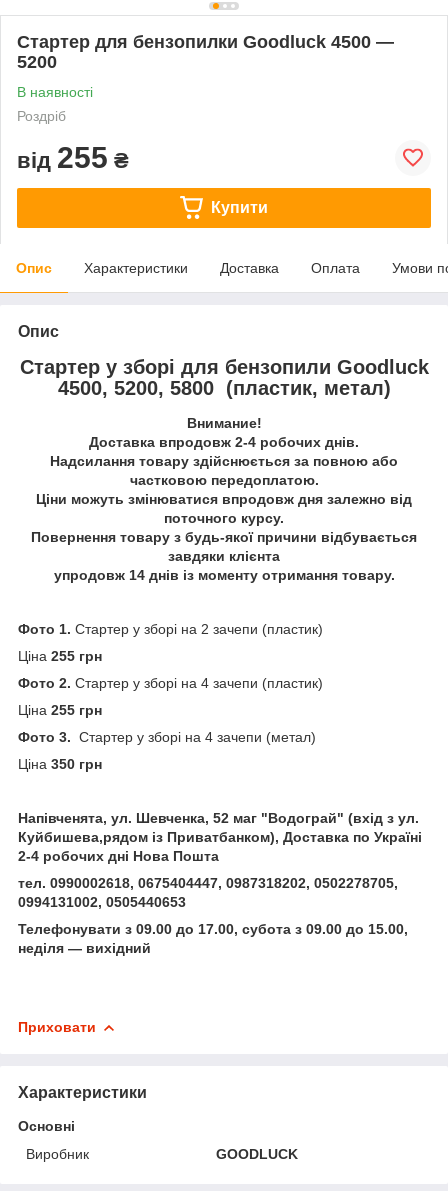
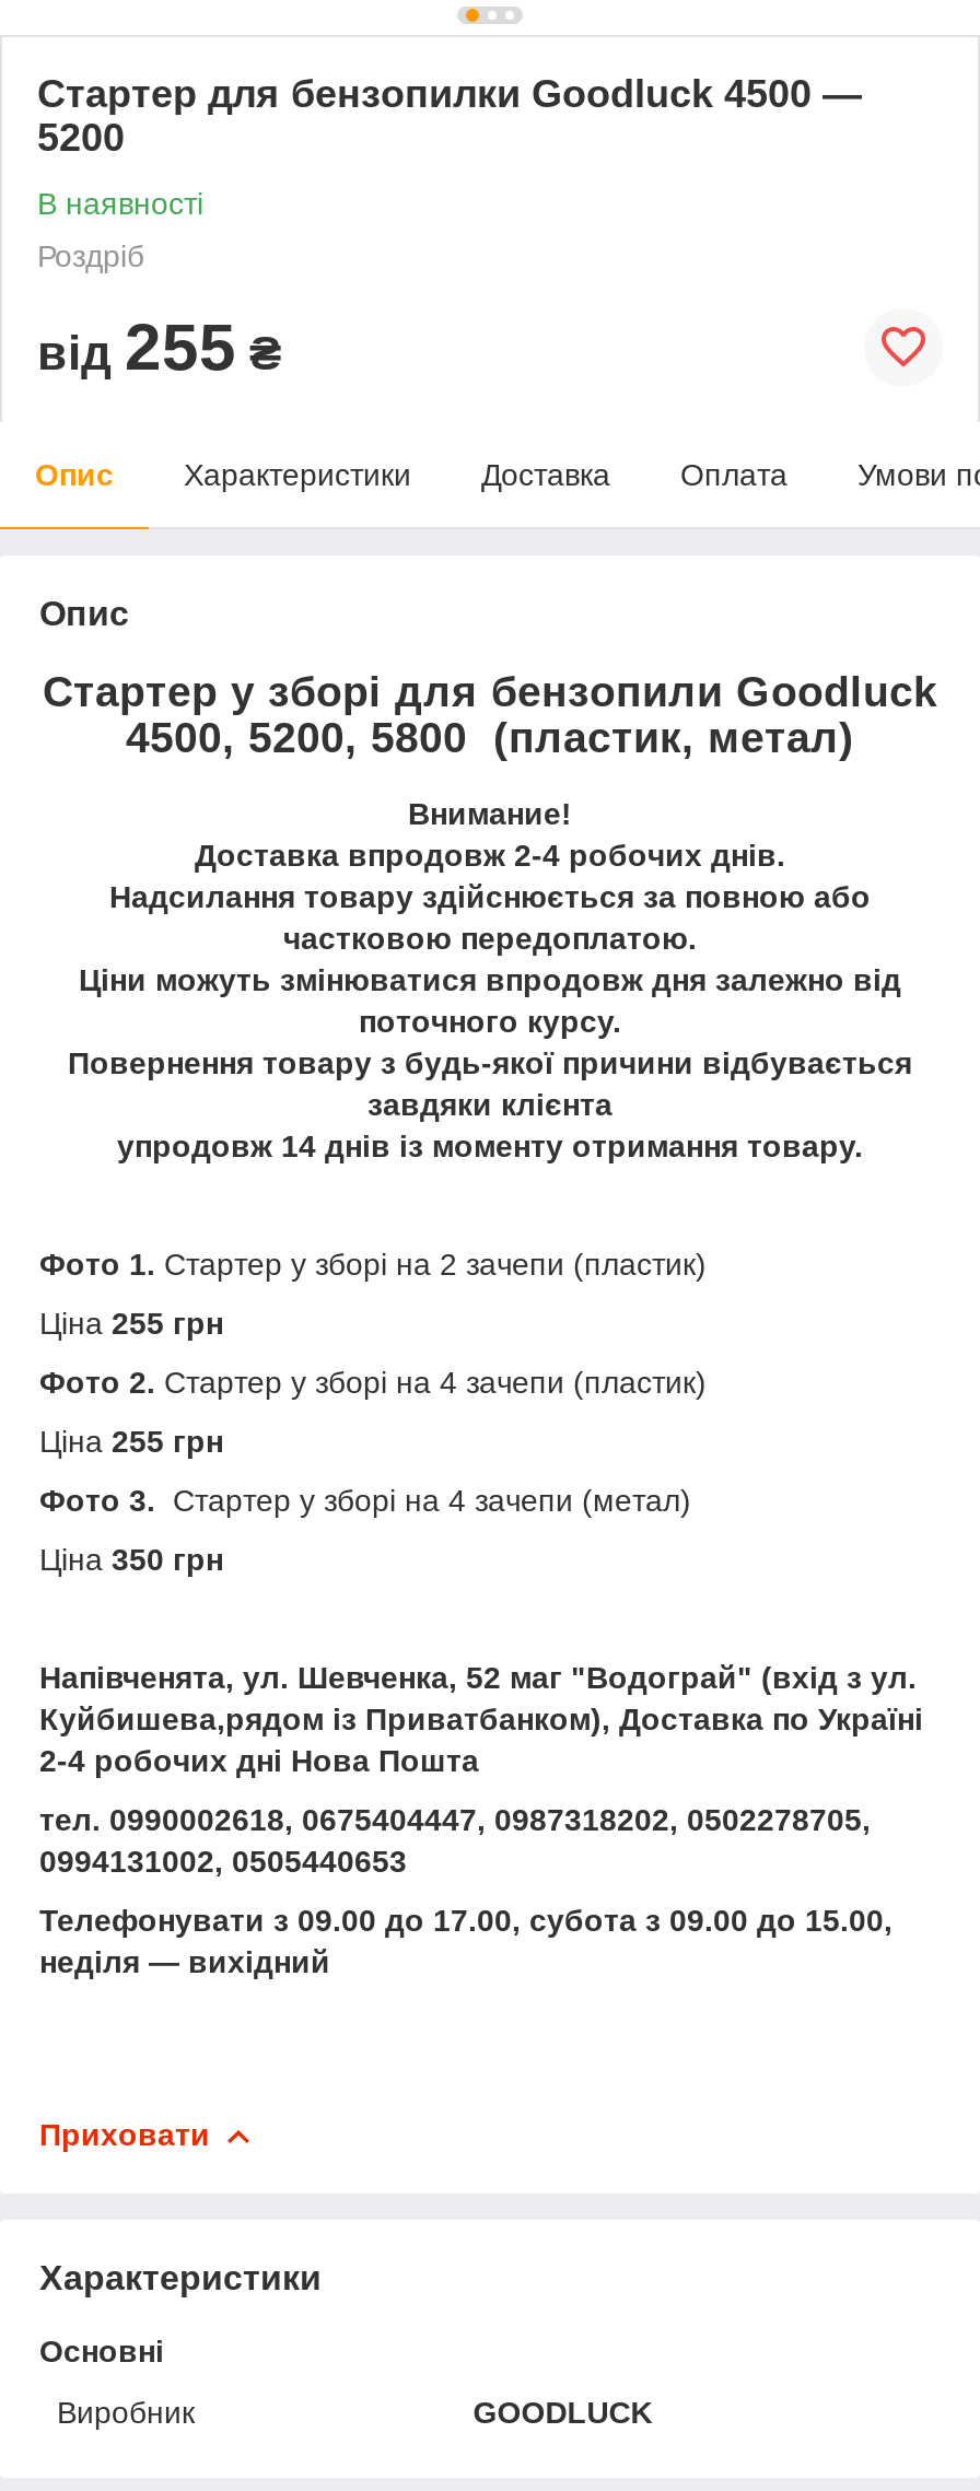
[211,199,268,216] Купити -> none

